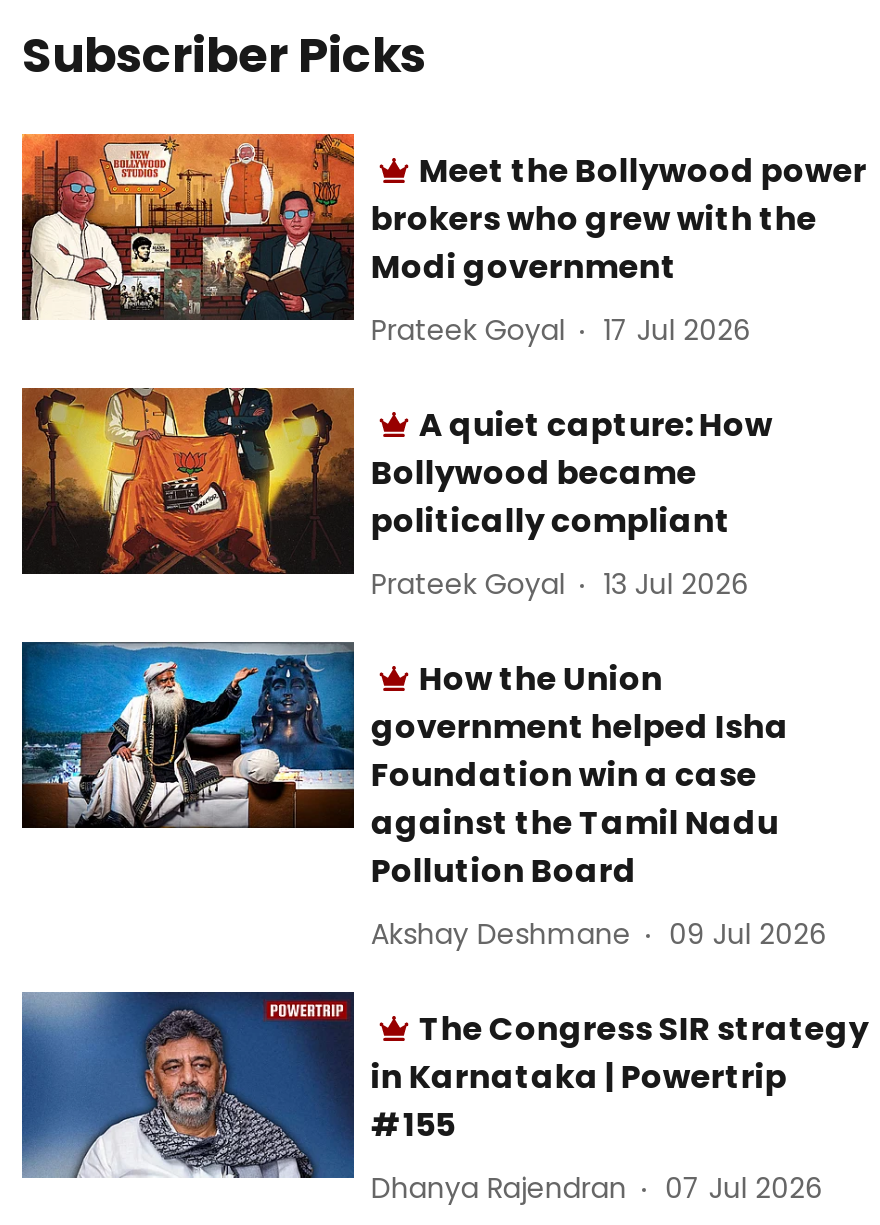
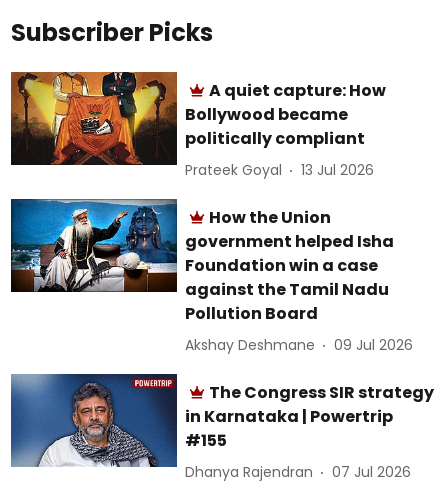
[20,132,867,350] [image] | Meet the Bollywood power | brokers who grew with the | Modi government | Prateek Goyal | 17 Jul 2026 -> none

